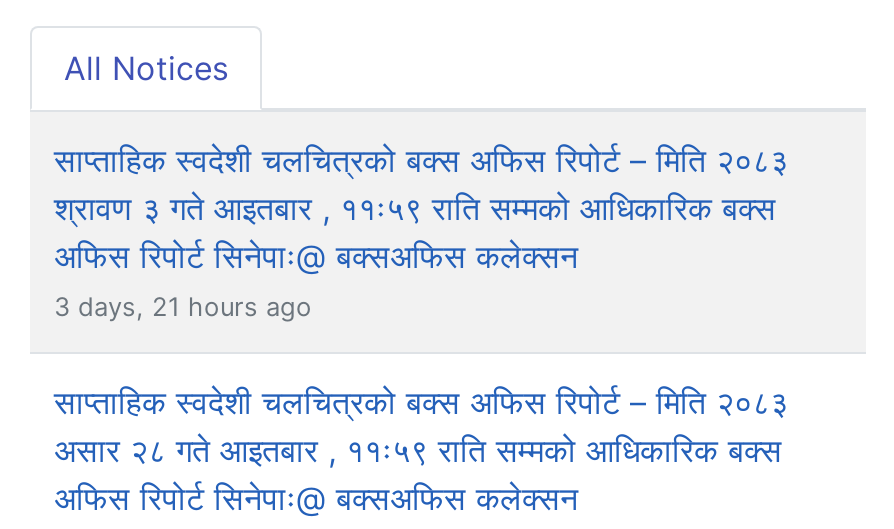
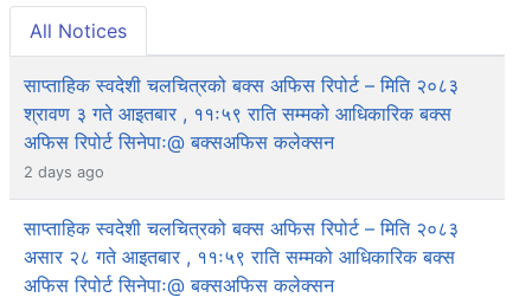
[54,292,312,322] 3 days, 21 hours ago -> [24,163,104,181] 2 days ago

